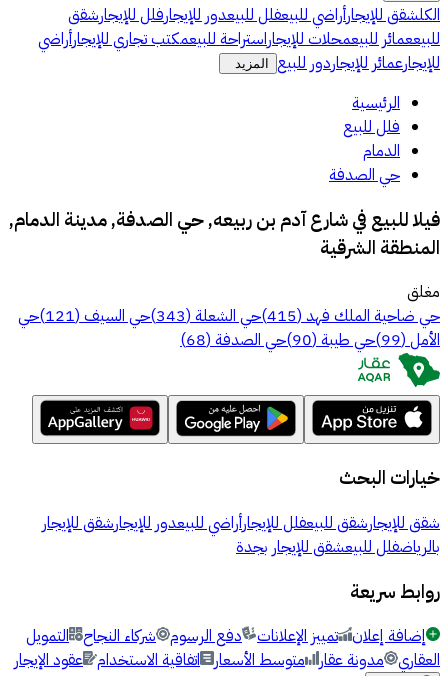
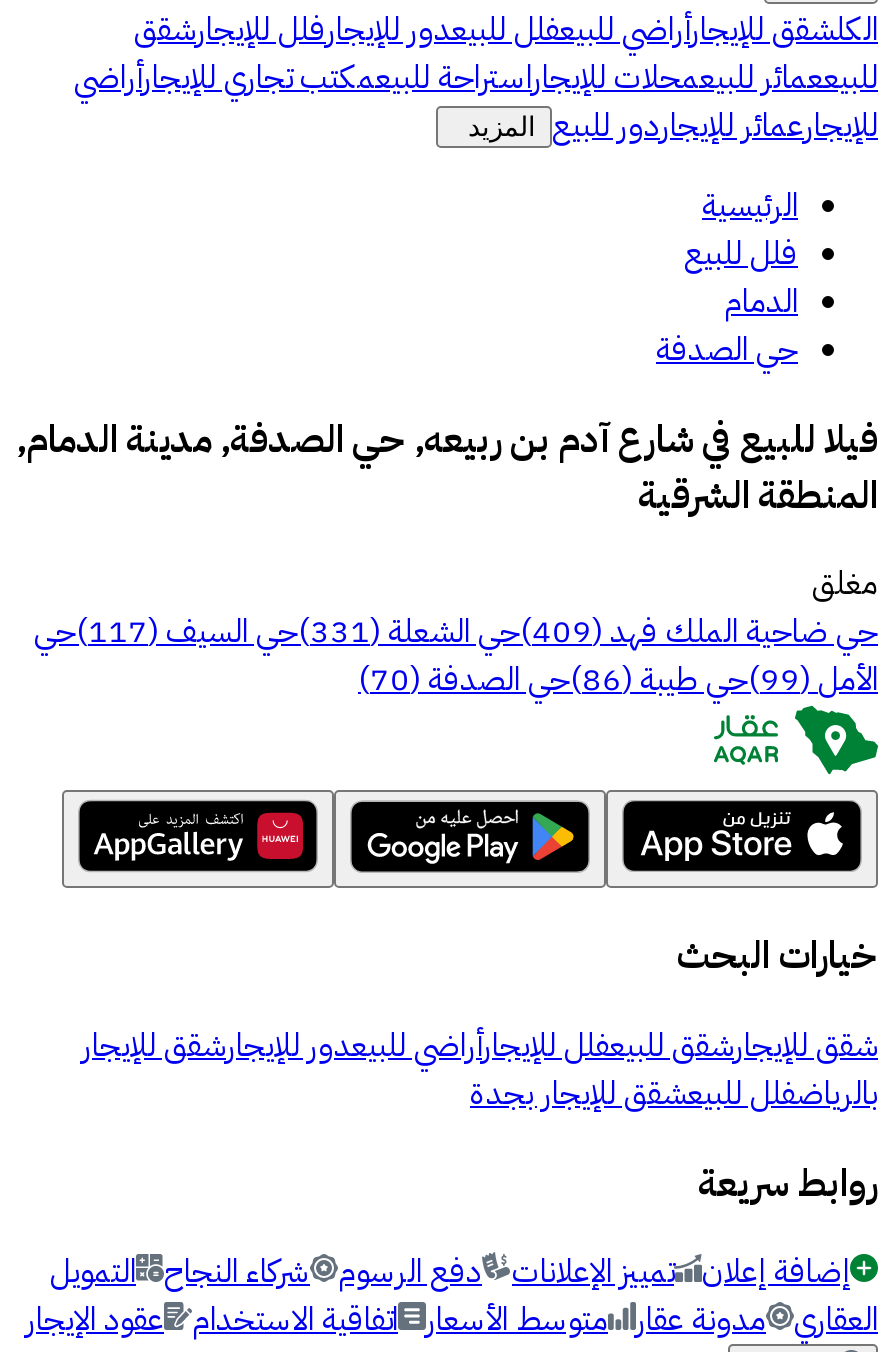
[18,304,440,328] حي ضاحية الملك فهد (415)حي الشعلة (343)حي السيف (121)حي -> [34,609,878,657] حي ضاحية الملك فهد (409)حي الشعلة (331)حي السيف (117)حي
[180,328,440,352] الأمل (99)حي طيبة (90)حي الصدفة (68) -> [358,657,878,705] الأمل (99)حي طيبة (86)حي الصدفة (70)

